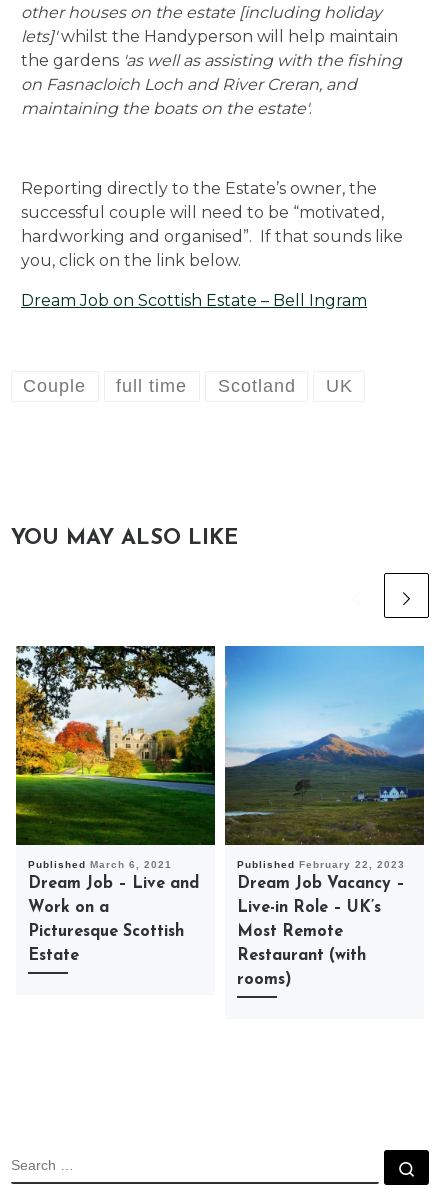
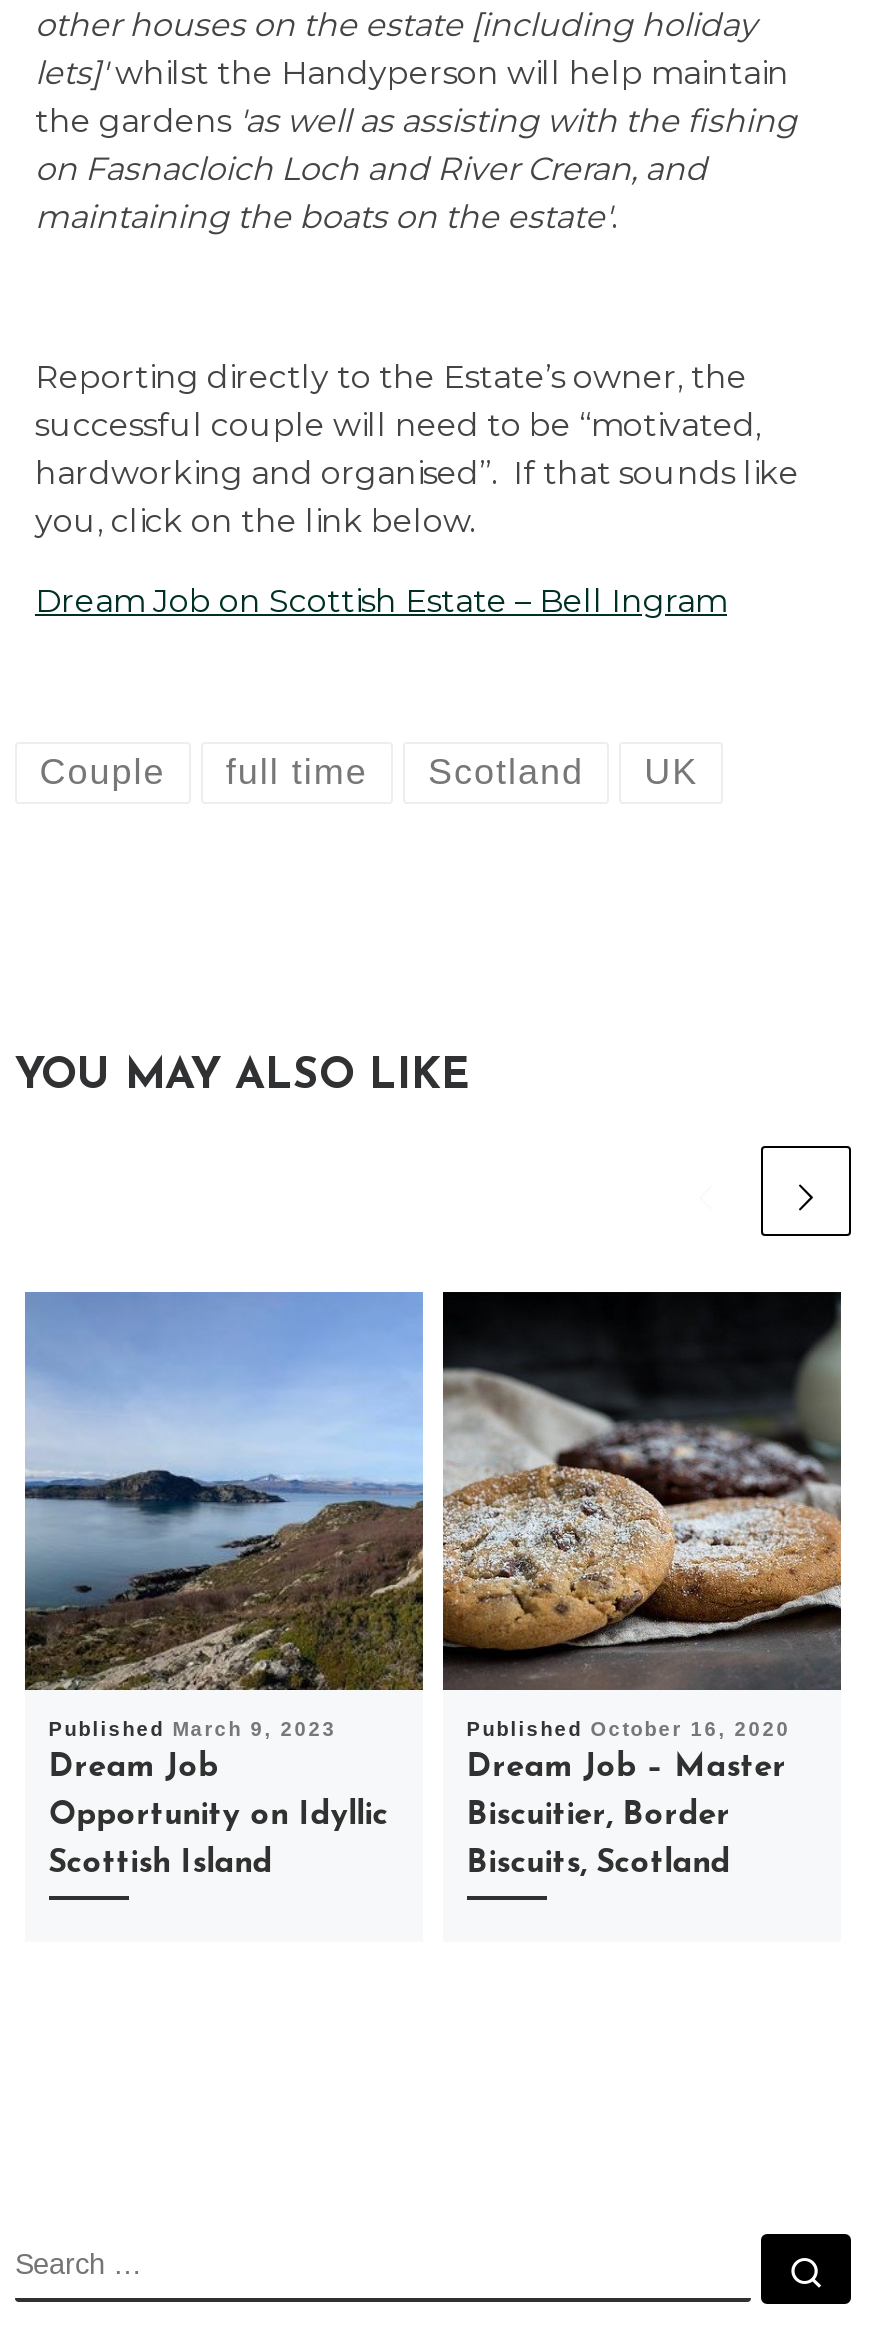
[15,645,216,964] [image] | Published March 6, 2021 | Dream Job – Live and | Work on a | Picturesque Scottish | Estate -> [23,1290,425,1880] [image] | Published March 9, 2023 | Dream Job | Opportunity on Idyllic | Scottish Island
[224,645,425,988] [image] | Published February 22, 2023 | Dream Job Vacancy – | Live-in Role – UK’s | Most Remote | Restaurant (with | rooms) -> [441,1290,843,1880] [image] | Published October 16, 2020 | Dream Job – Master | Biscuitier, Border | Biscuits, Scotland

